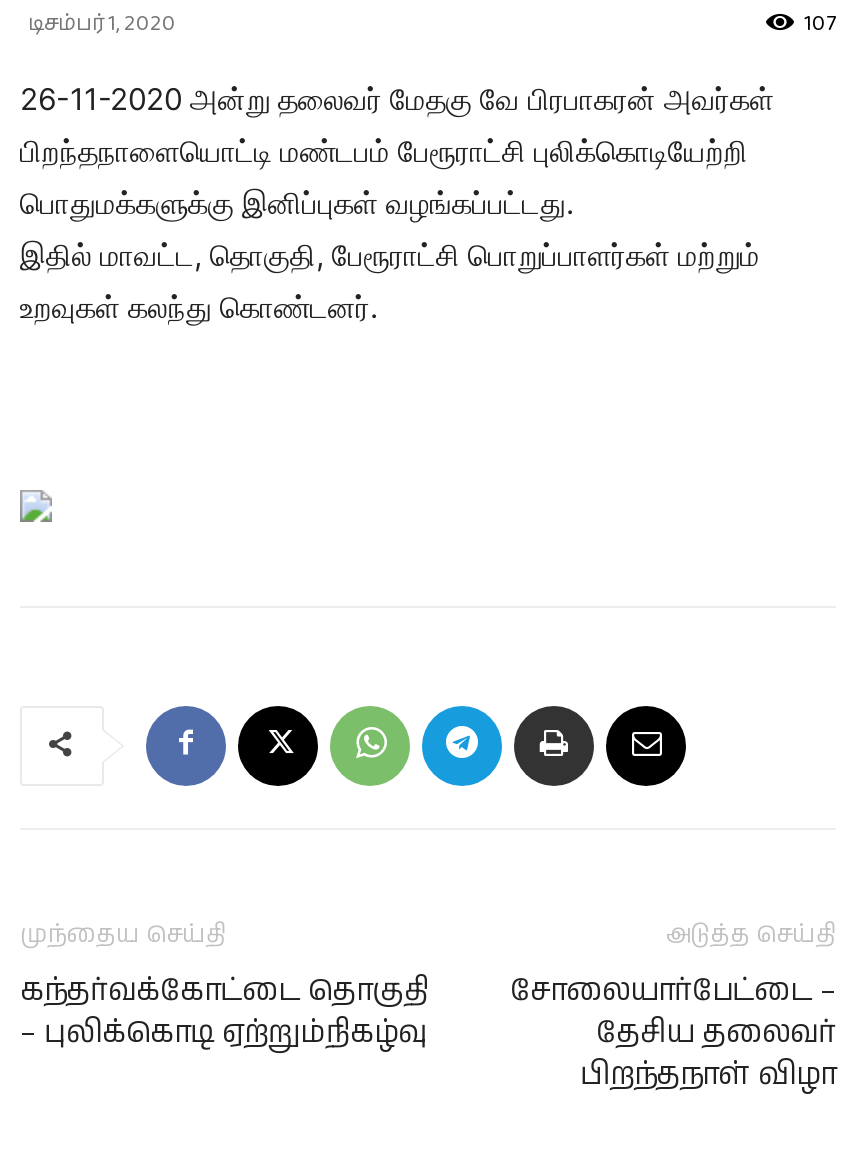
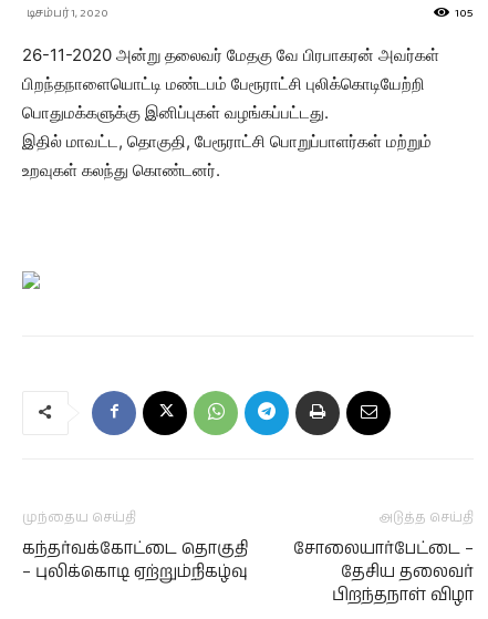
[804,6,836,40] 107 -> [455,3,474,22] 105

